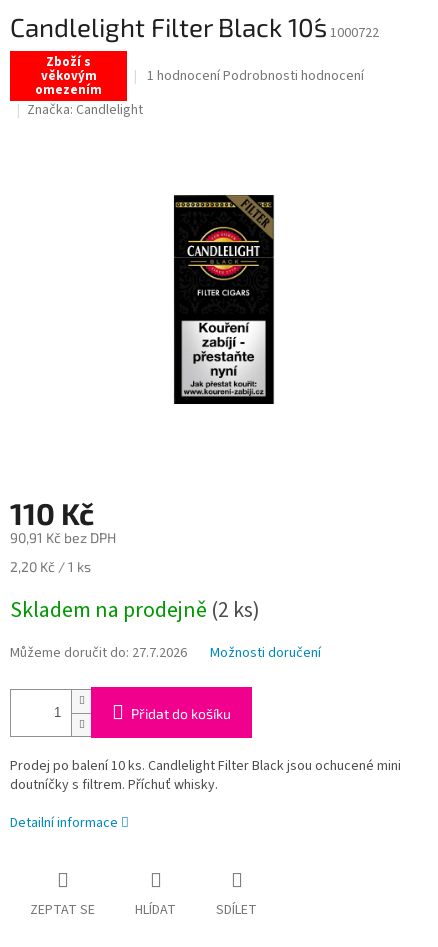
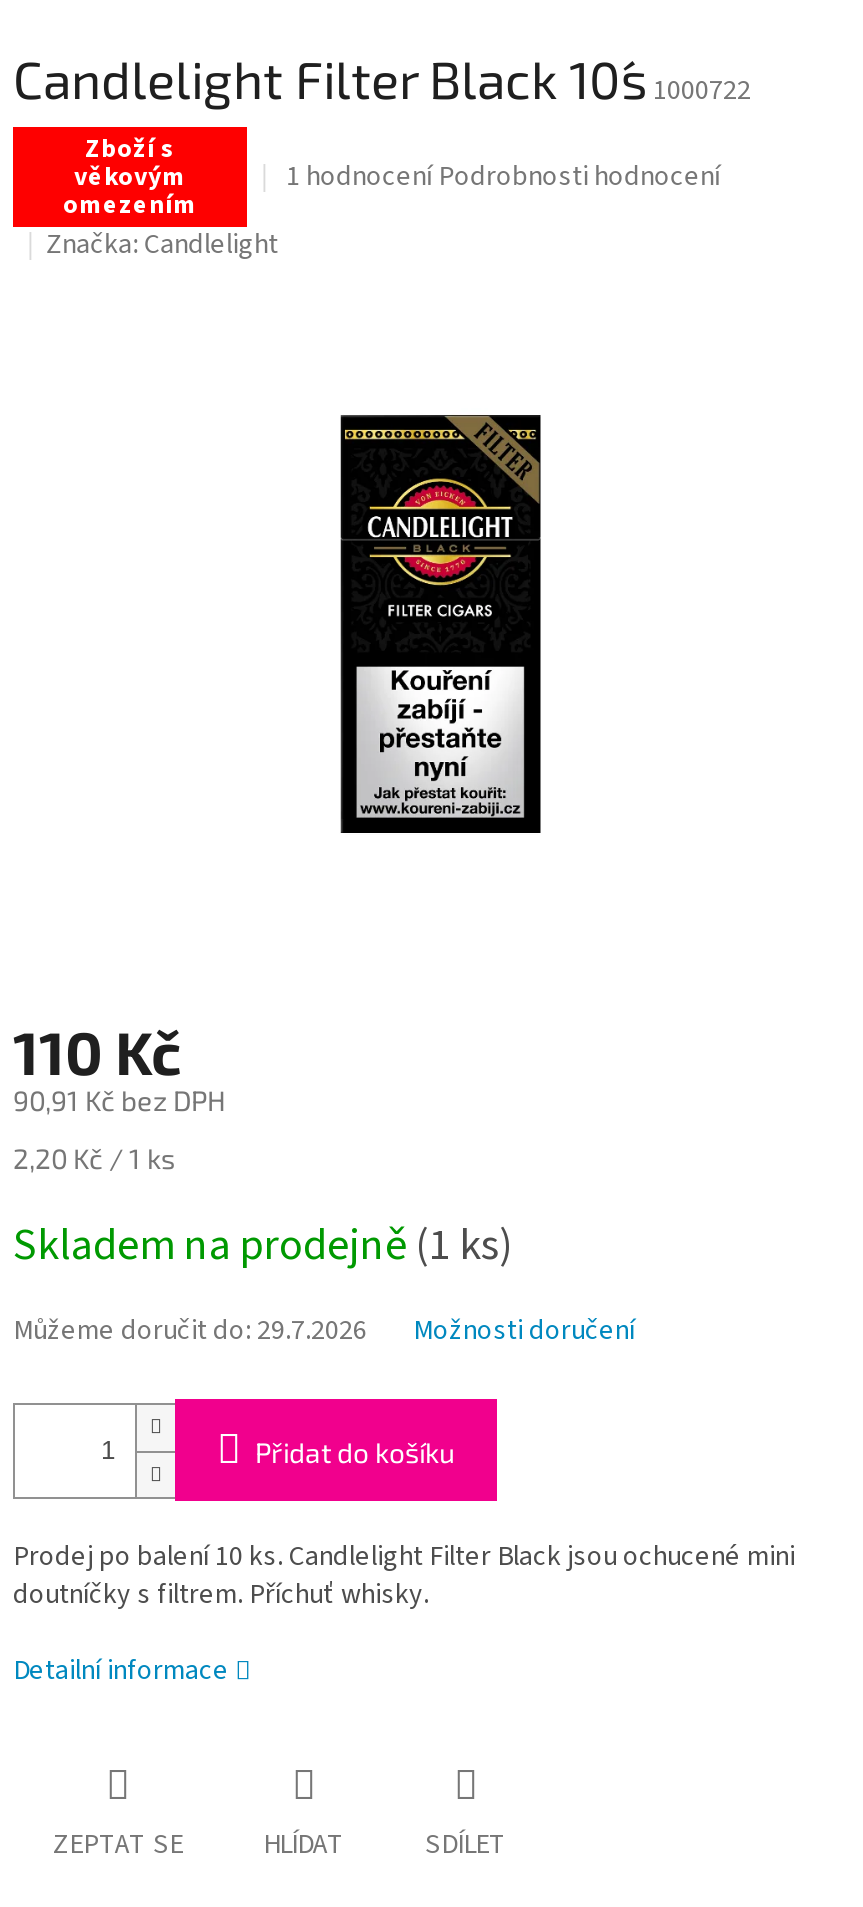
[10,594,260,626] Skladem na prodejně (2 ks) -> [13,1214,513,1278] Skladem na prodejně (1 ks)
[10,643,187,663] Můžeme doručit do: 27.7.2026 -> [13,1312,367,1352] Můžeme doručit do: 29.7.2026

